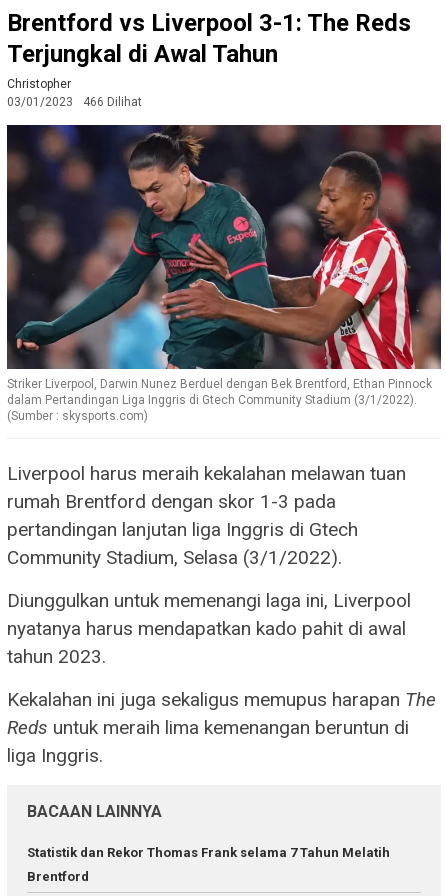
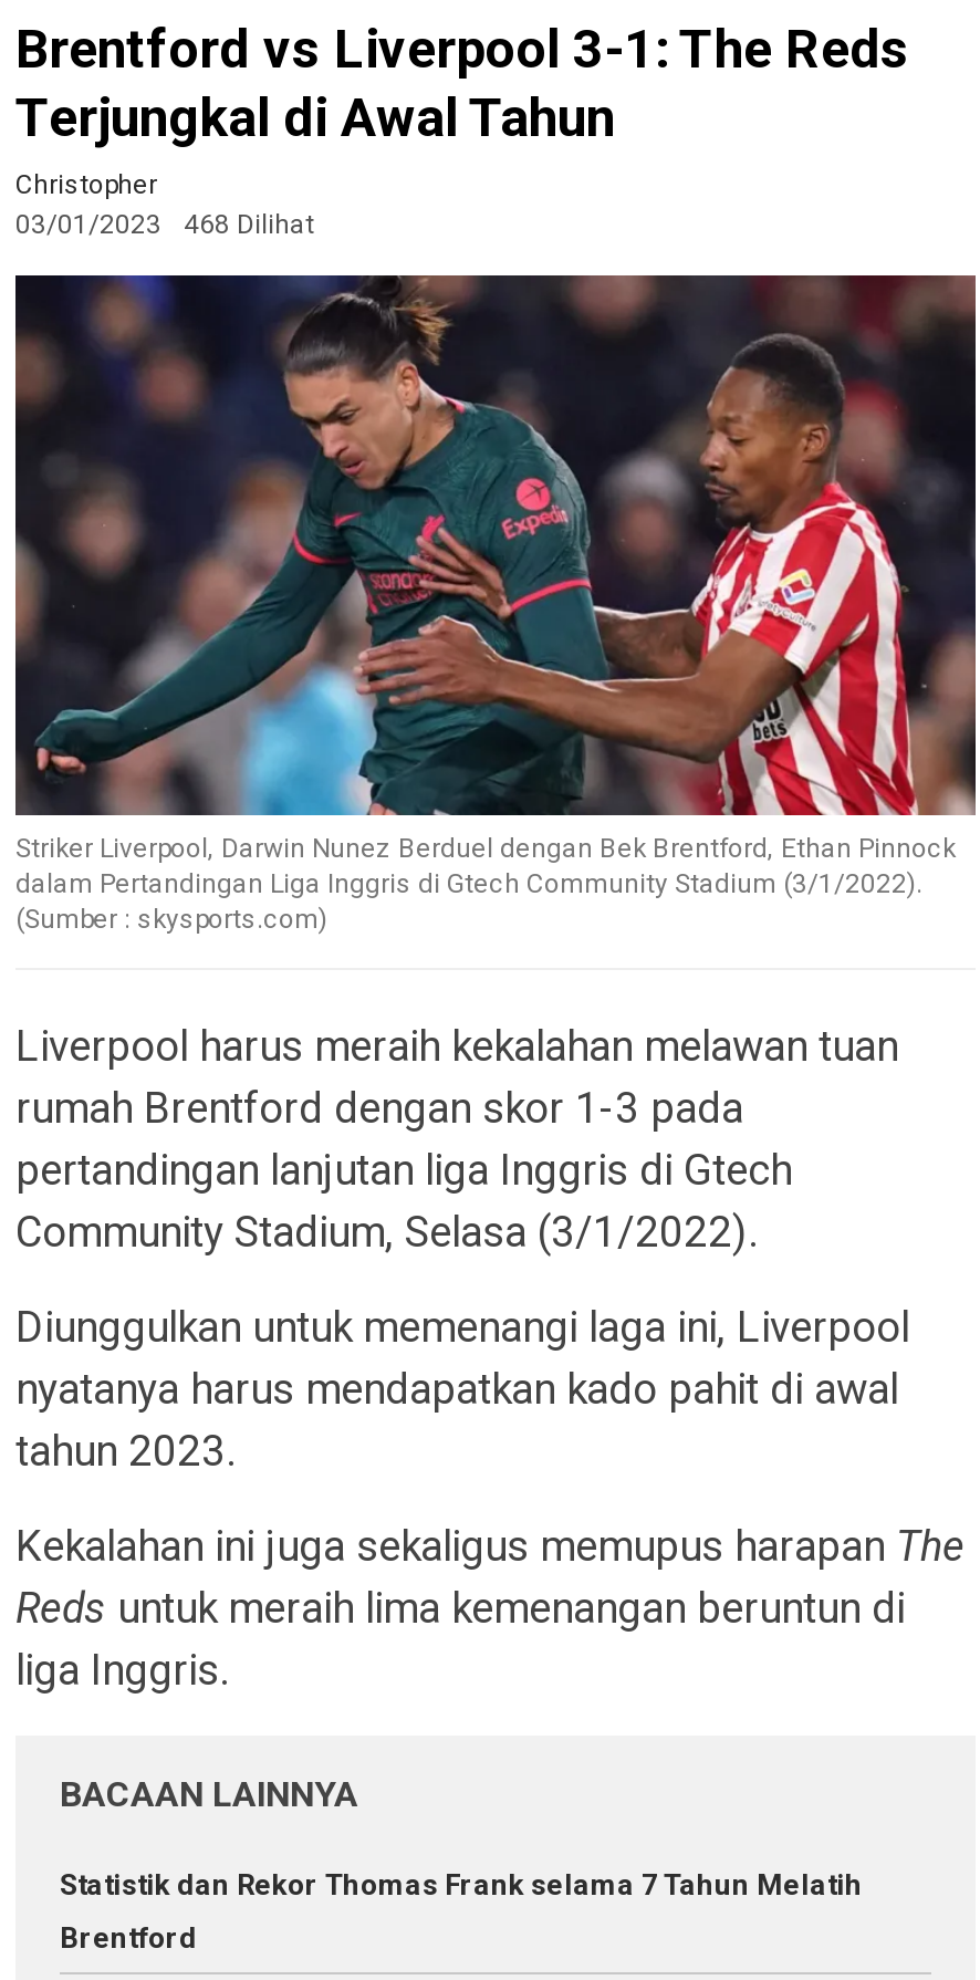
[7,95,142,109] 03/01/2023 466 Dilihat -> [15,209,314,240] 03/01/2023 468 Dilihat

